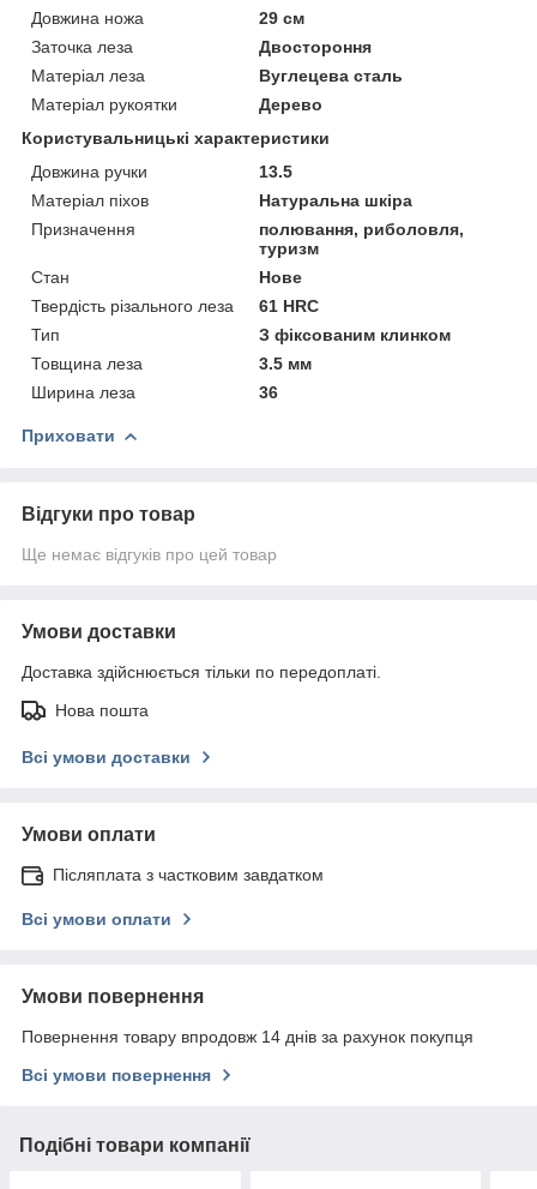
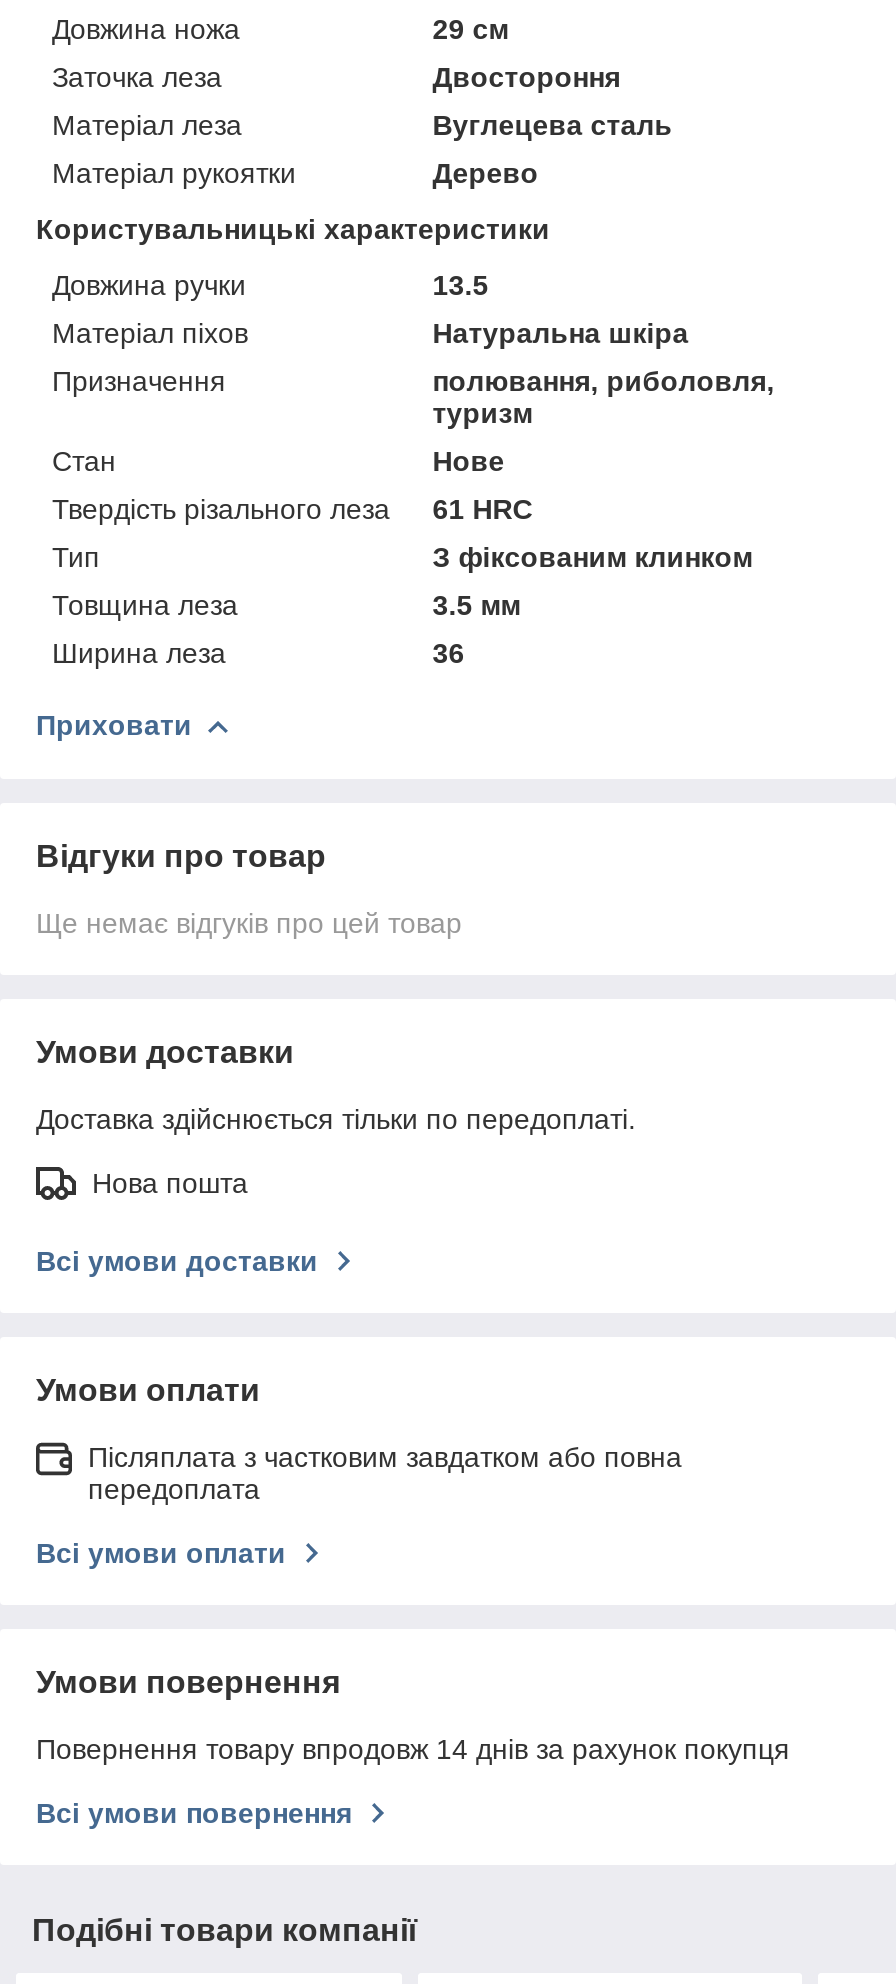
[53,865,324,884] Післяплата з частковим завдатком -> [88,1441,682,1505] Післяплата з частковим завдатком або повна | передоплата

